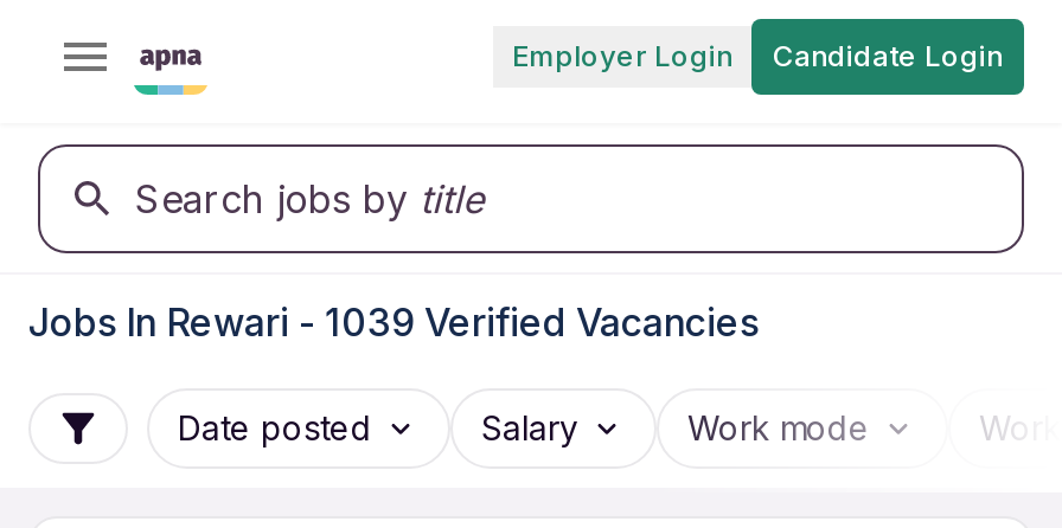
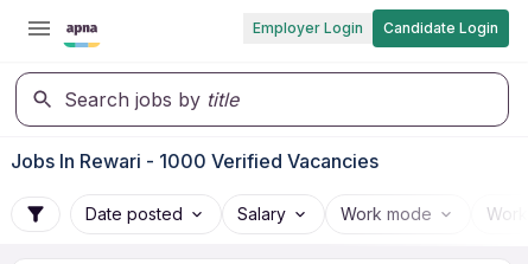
[28,298,759,346] Jobs In Rewari - 1039 Verified Vacancies -> [11,149,378,173] Jobs In Rewari - 1000 Verified Vacancies

